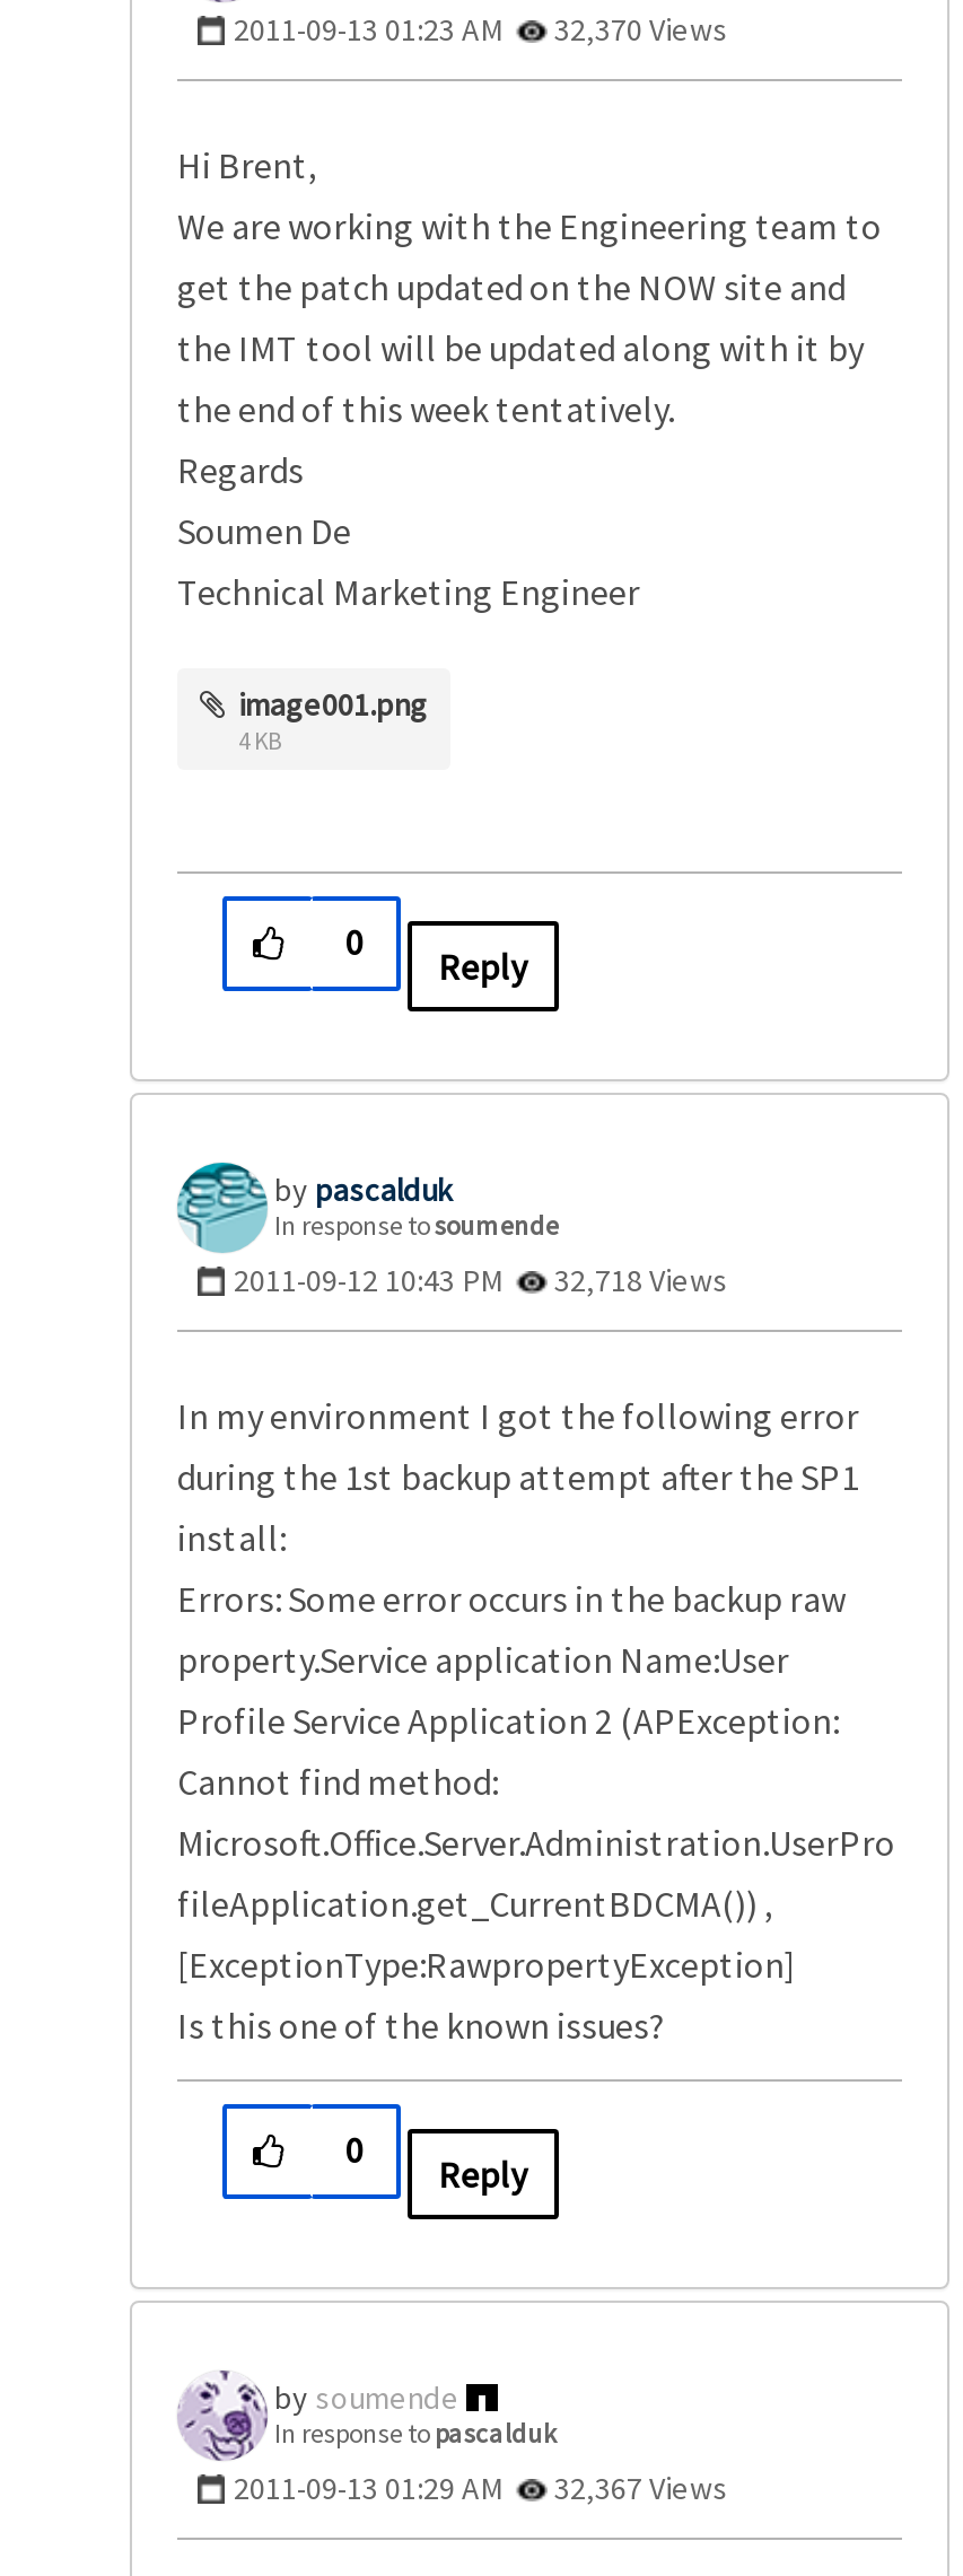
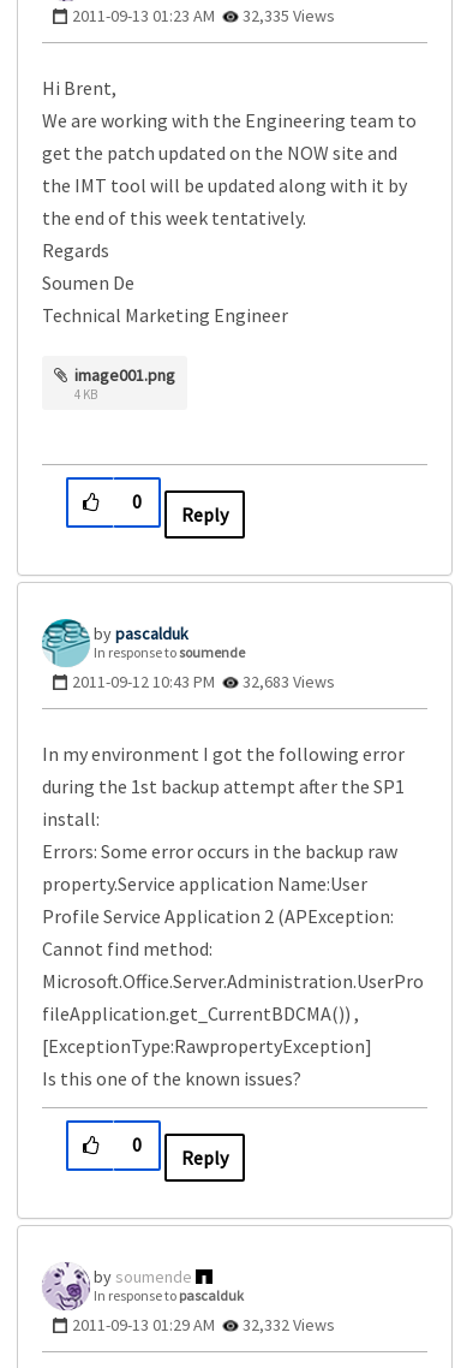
[234,9,728,50] 2011-09-13 01:23 AM 32,370 Views -> [72,5,335,26] 2011-09-13 01:23 AM 32,335 Views
[234,1260,728,1300] 2011-09-12 10:43 PM 32,718 Views -> [72,671,335,692] 2011-09-12 10:43 PM 32,683 Views
[234,2468,728,2508] 2011-09-13 01:29 AM 32,367 Views -> [72,1314,335,1336] 2011-09-13 01:29 AM 32,332 Views

